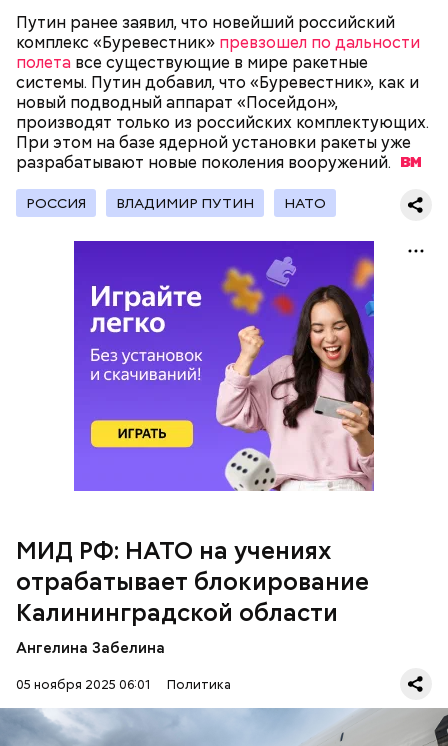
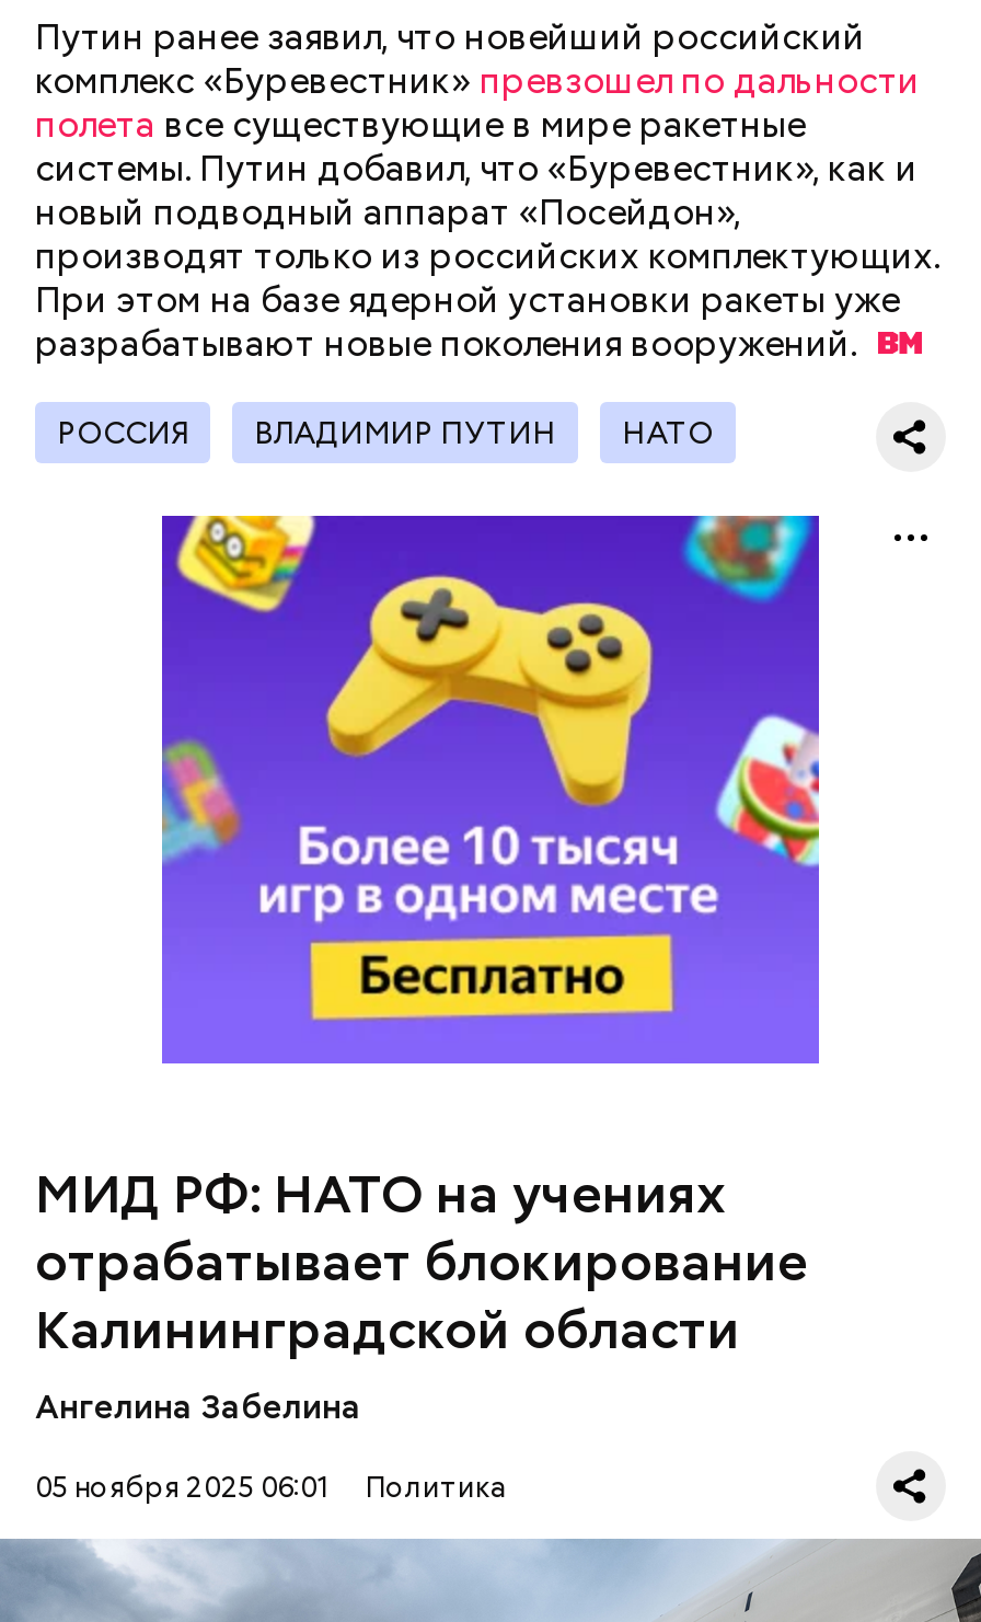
[73,240,375,492] [image] -> [160,514,821,1066] [image]

